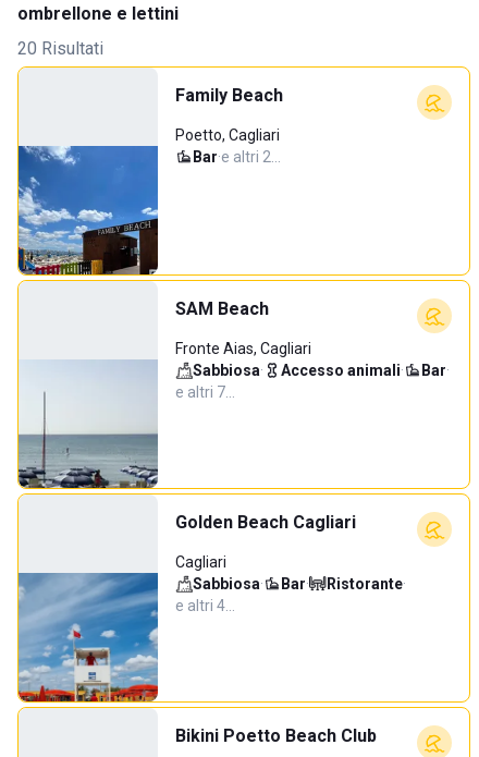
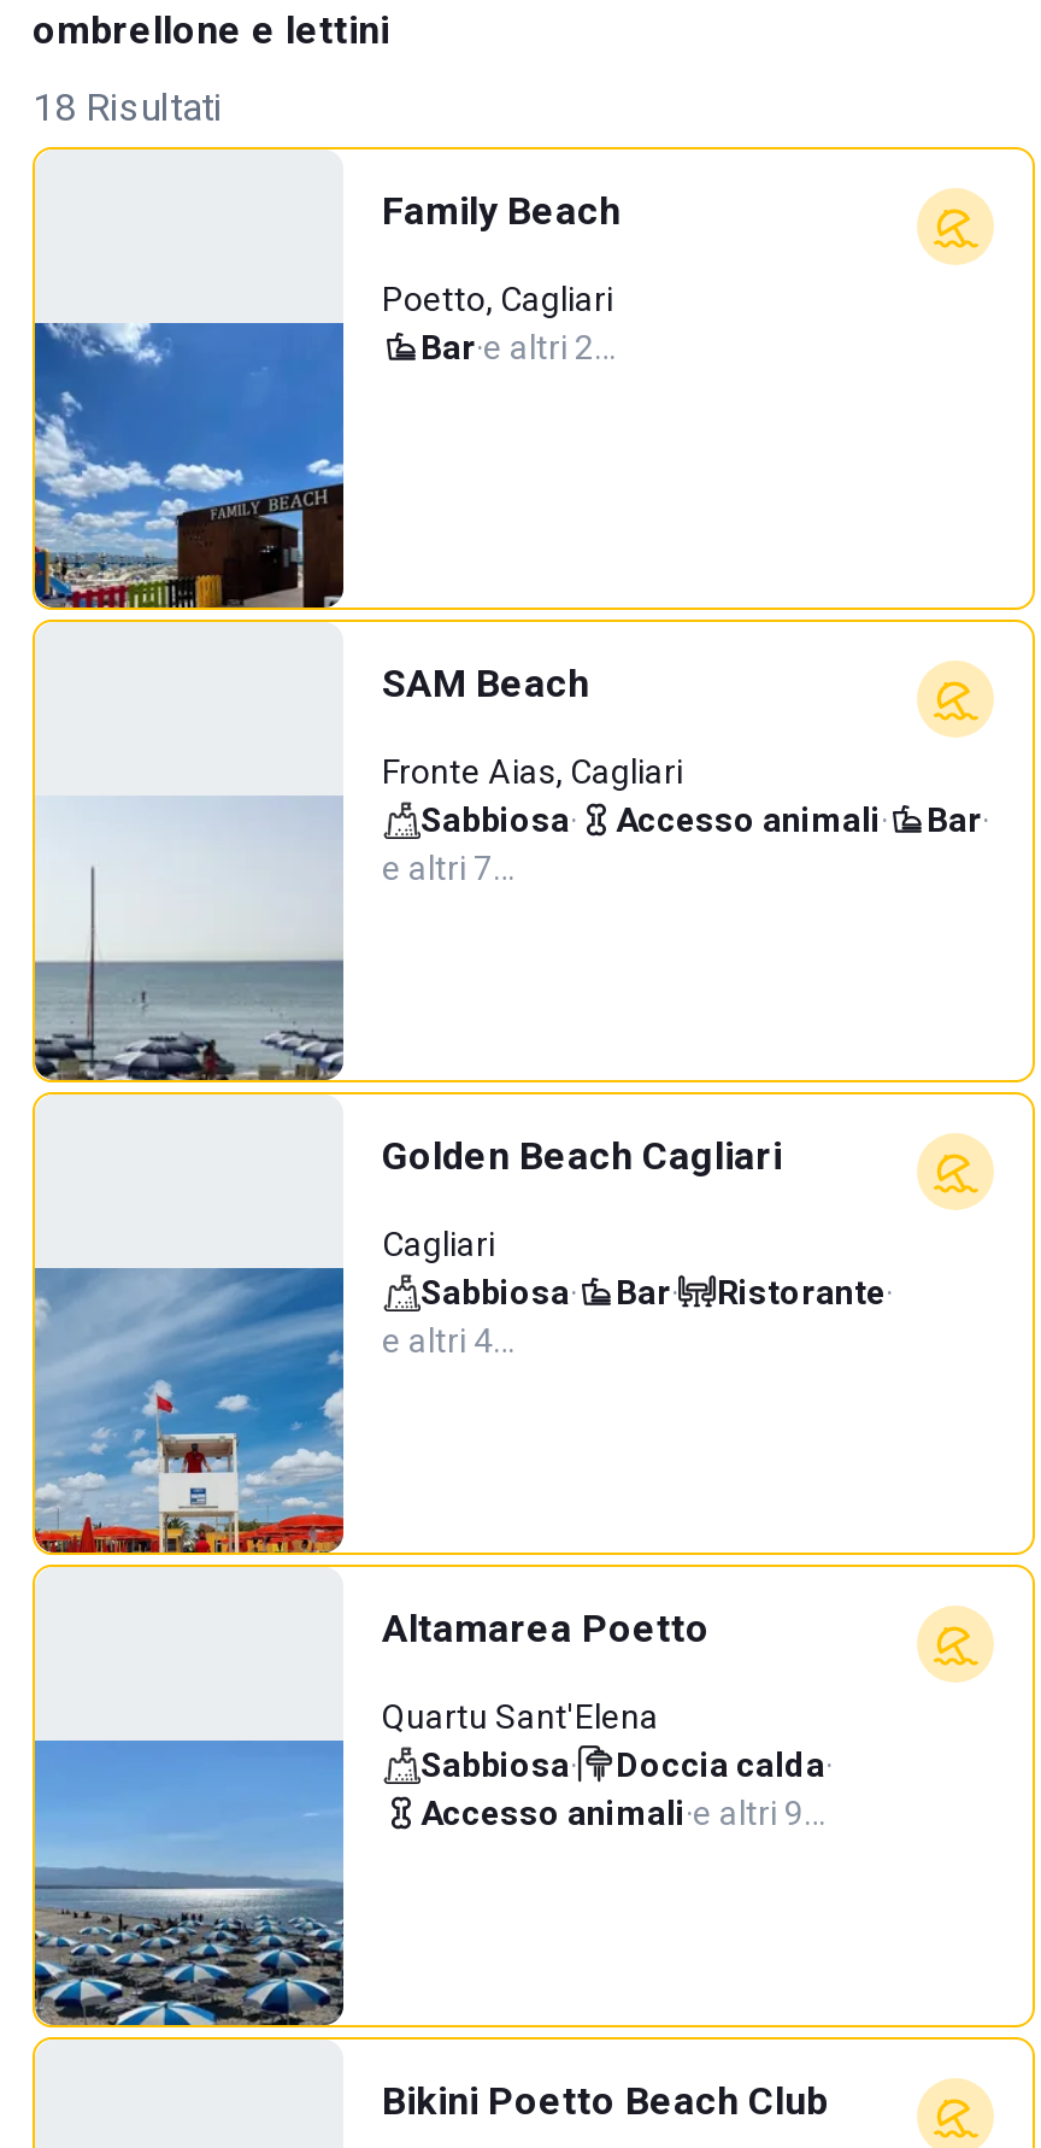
[17,38,103,59] 20 Risultati -> [33,84,223,130] 18 Risultati
none -> [33,1606,833,2027] [image] | Altamarea Poetto | Quartu Sant'Elena | Sabbiosa· | Doccia calda· | Accesso animali·e altri 9…

